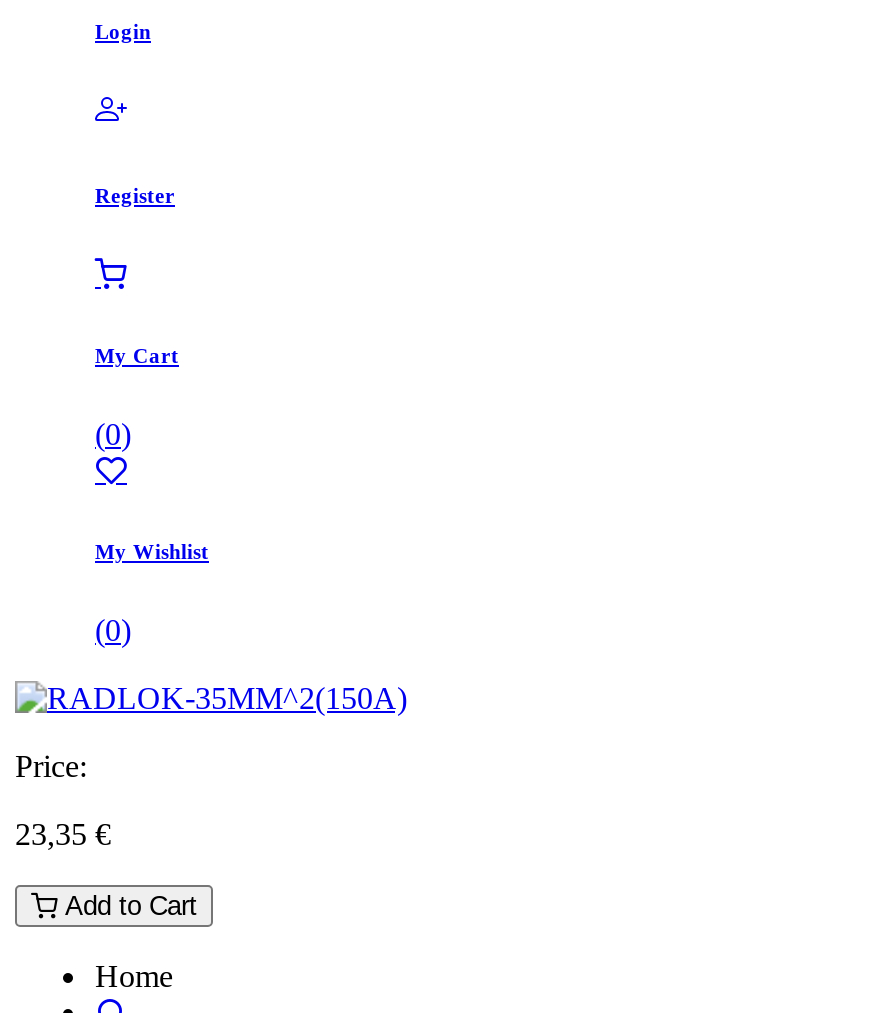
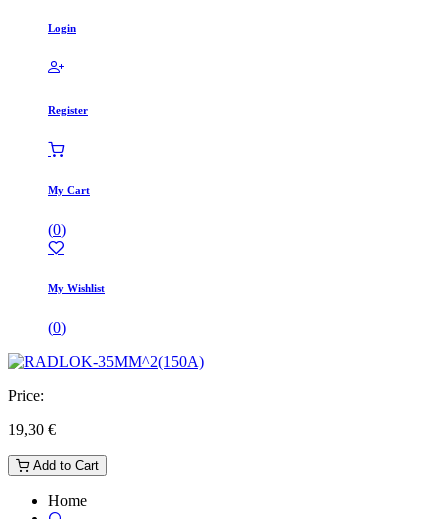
[15,817,111,851] 23,35 € -> [8,421,56,438] 19,30 €

